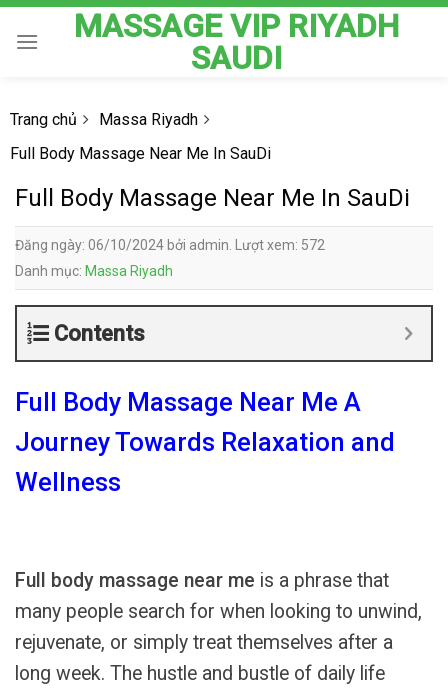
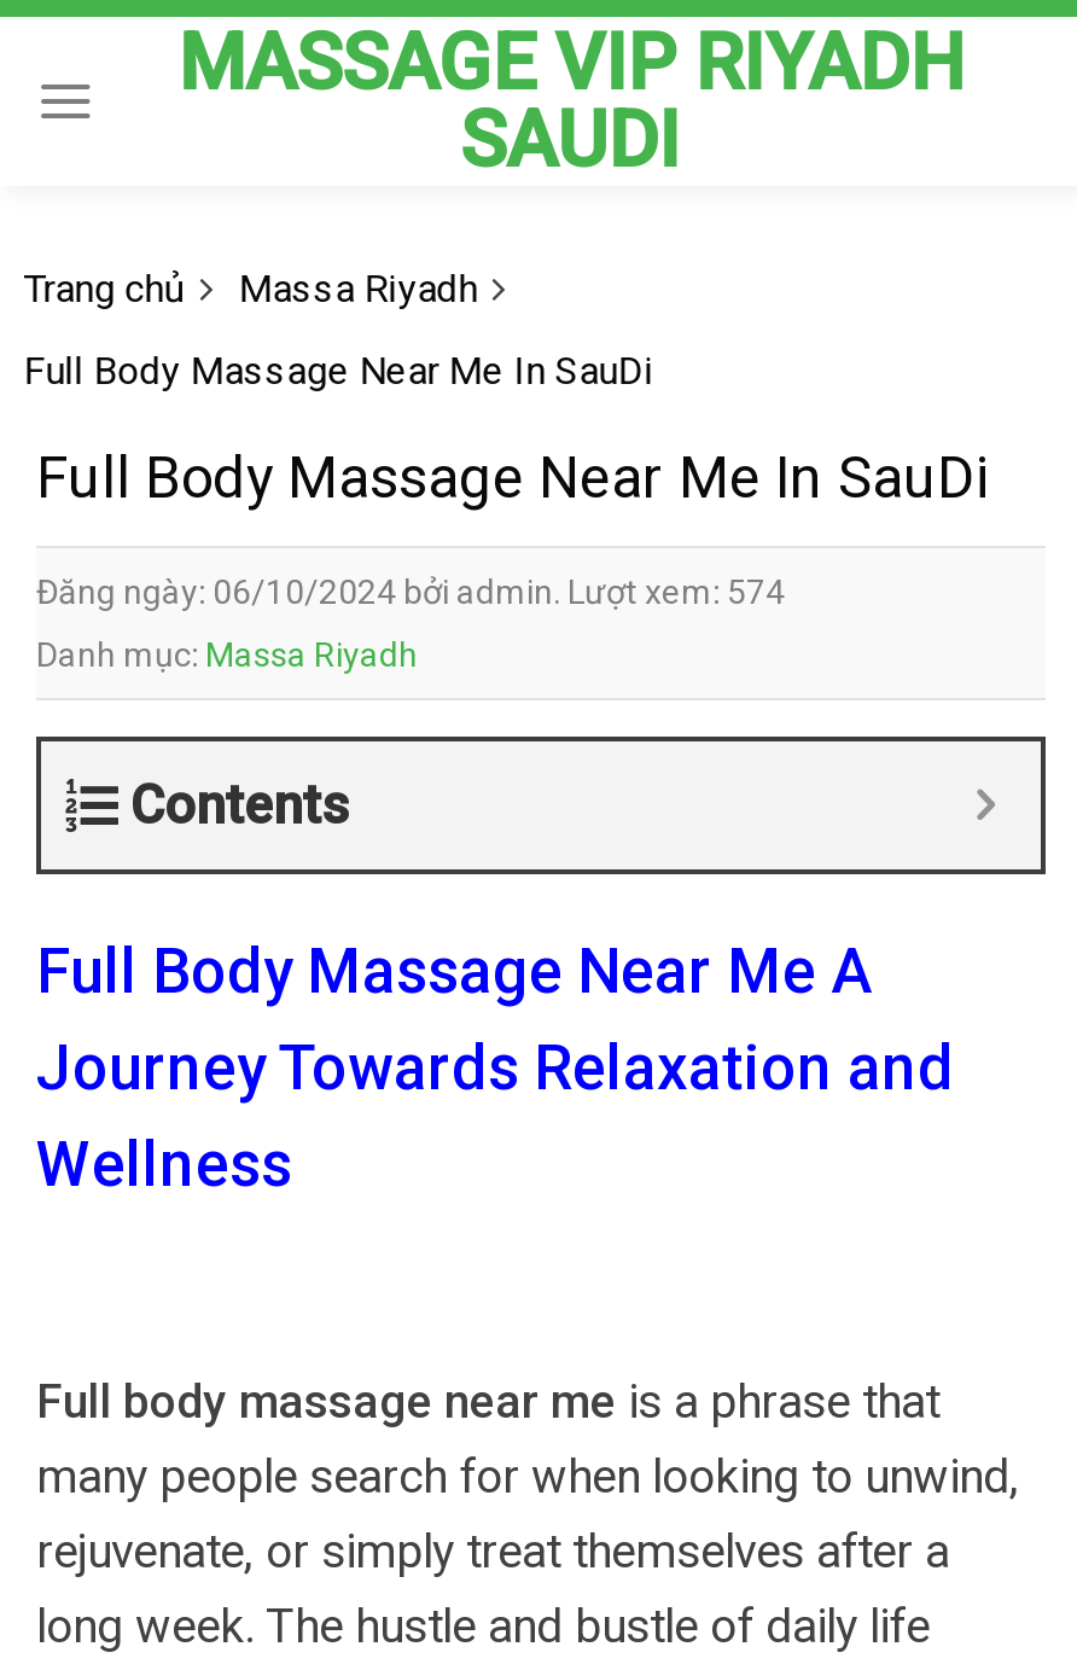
[15,237,325,253] Đăng ngày: 06/10/2024 bởi admin. Lượt xem: 572 -> [36,572,785,611] Đăng ngày: 06/10/2024 bởi admin. Lượt xem: 574

